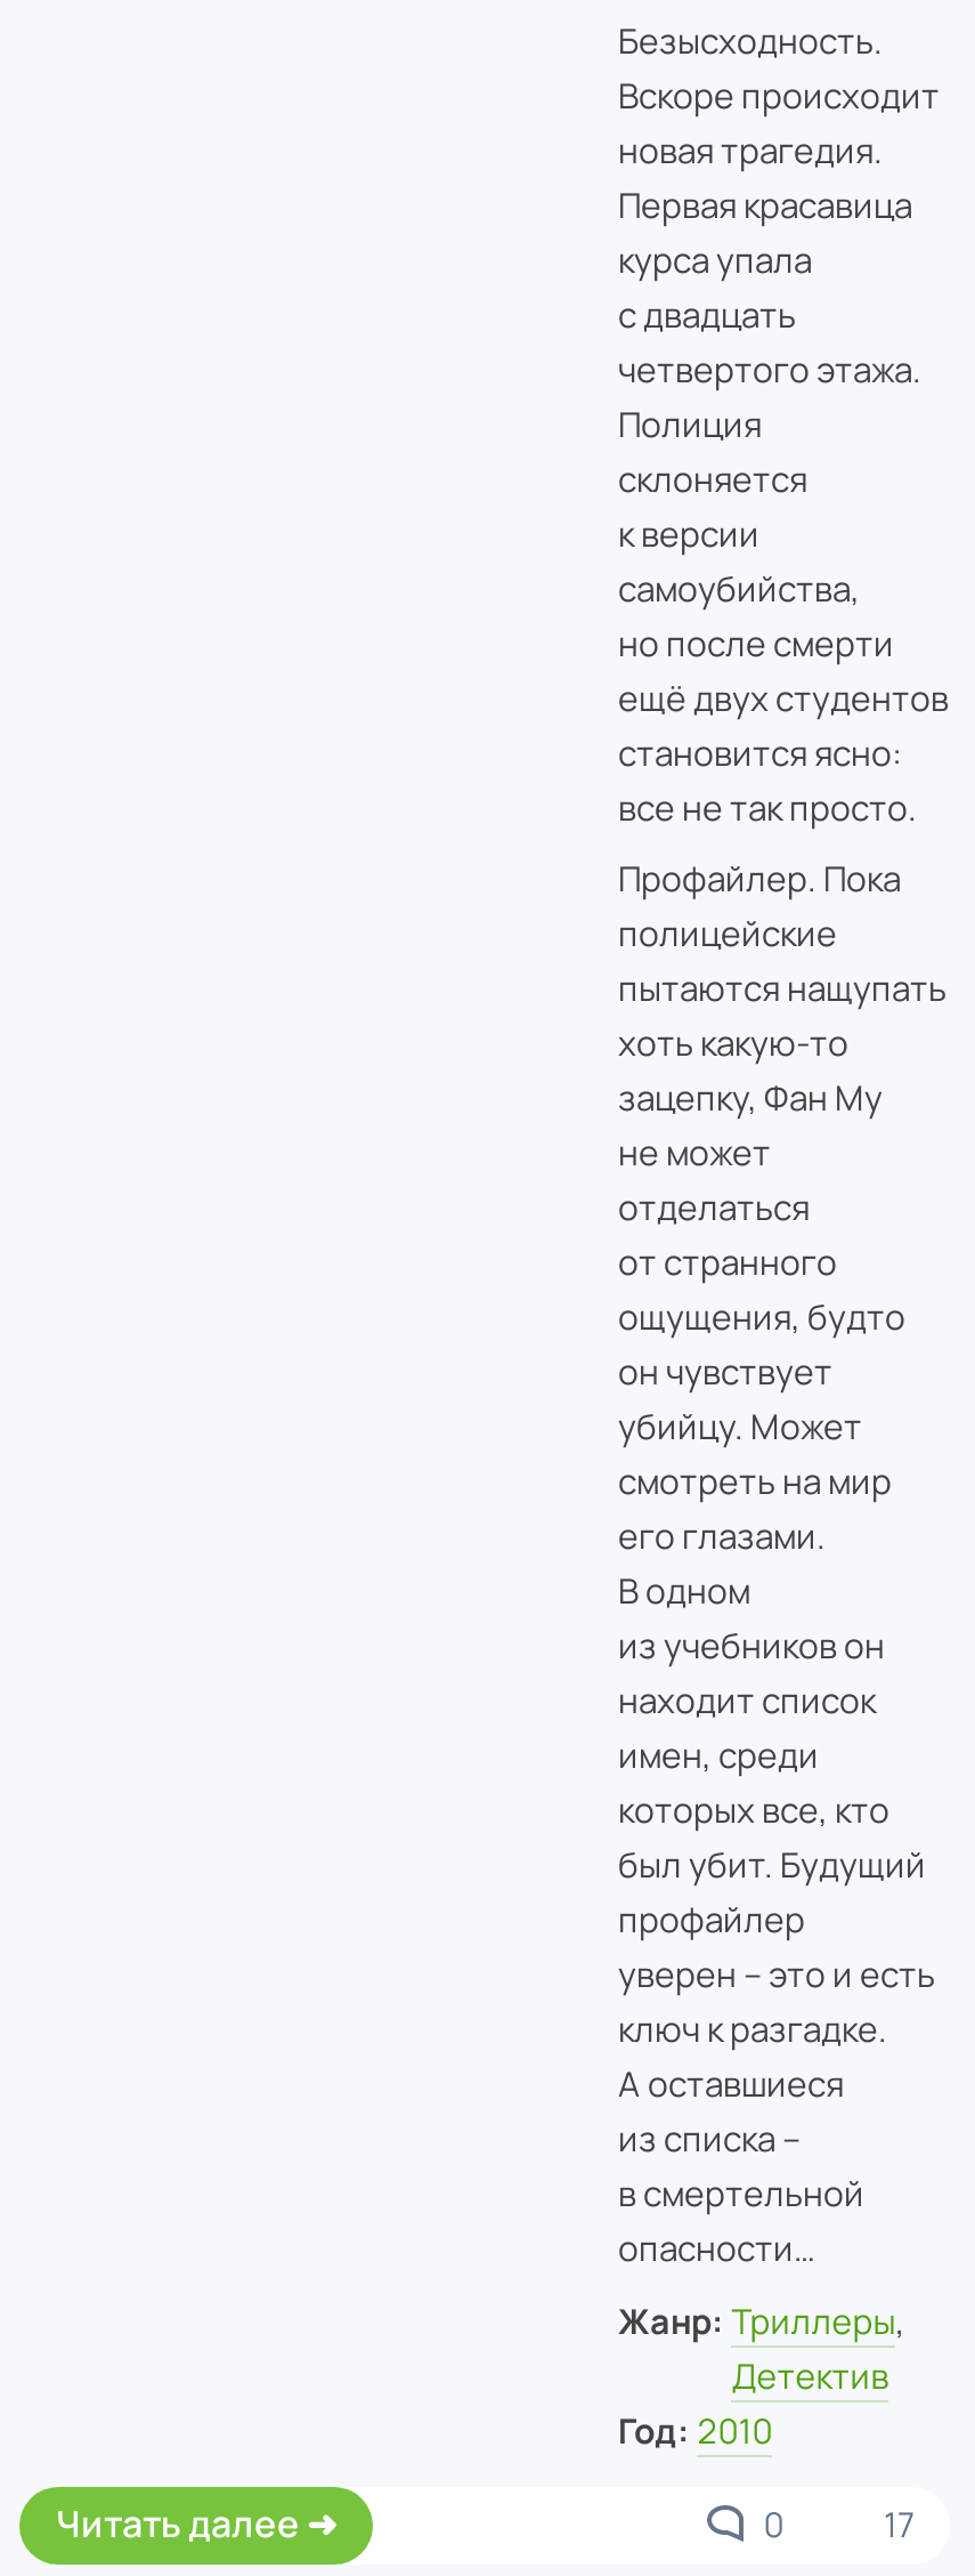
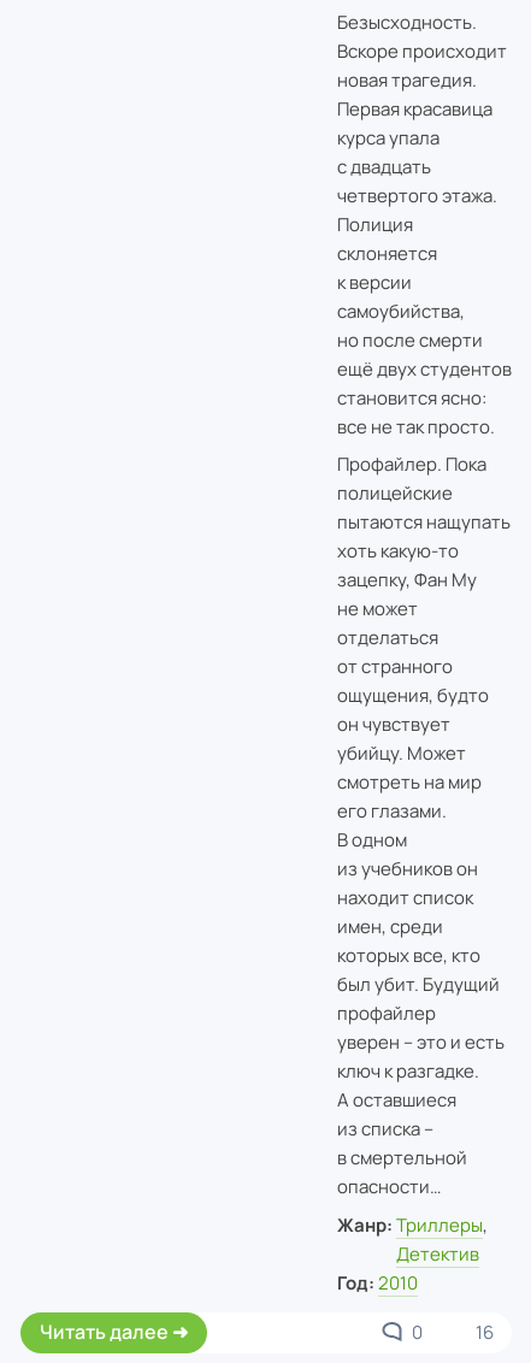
[884,2500,916,2548] 17 -> [476,1319,494,1345] 16

